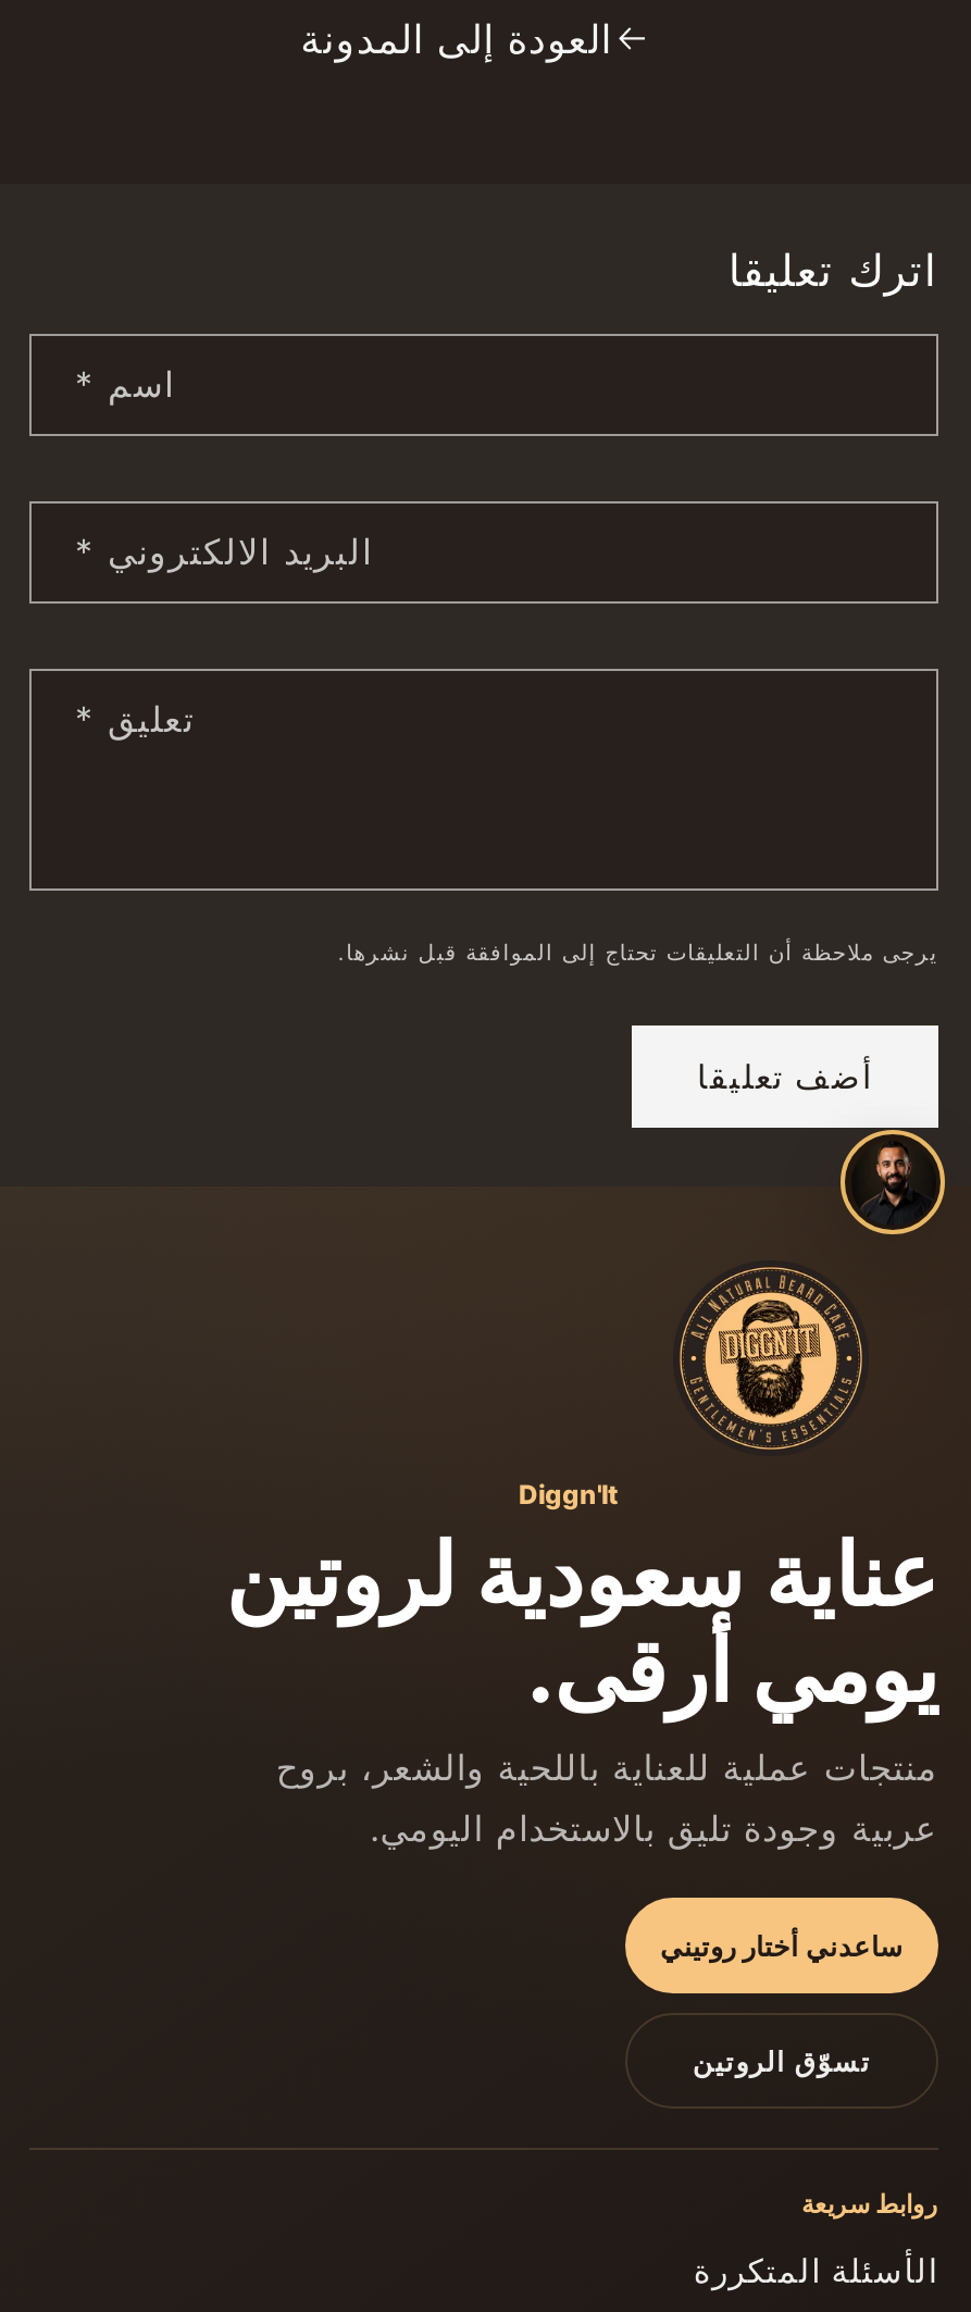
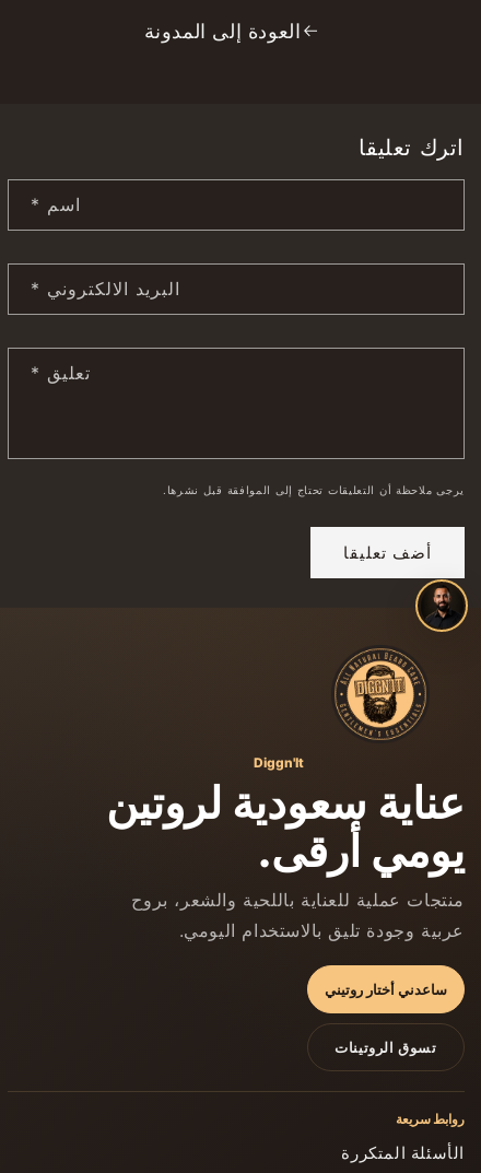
[692,2045,871,2078] تسوّق الروتين -> [335,1039,437,1056] تسوق الروتينات

